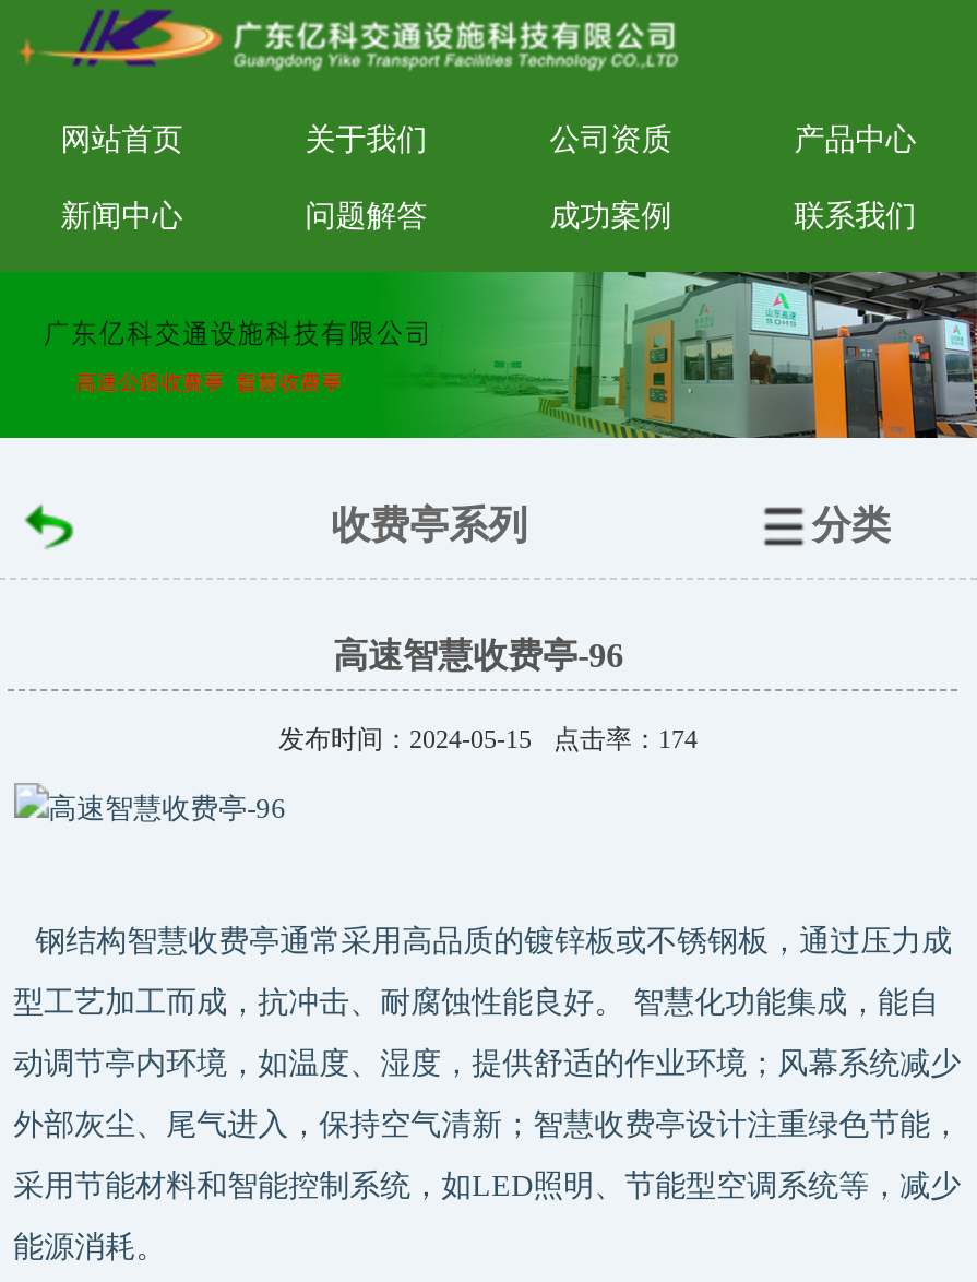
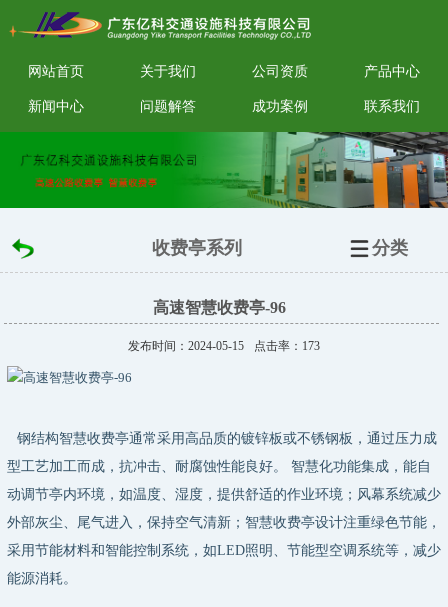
[278,724,698,755] 发布时间：2024-05-15 点击率：174 -> [128,339,320,353] 发布时间：2024-05-15 点击率：173

